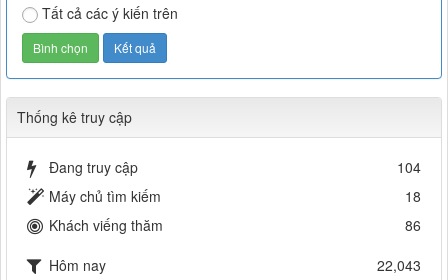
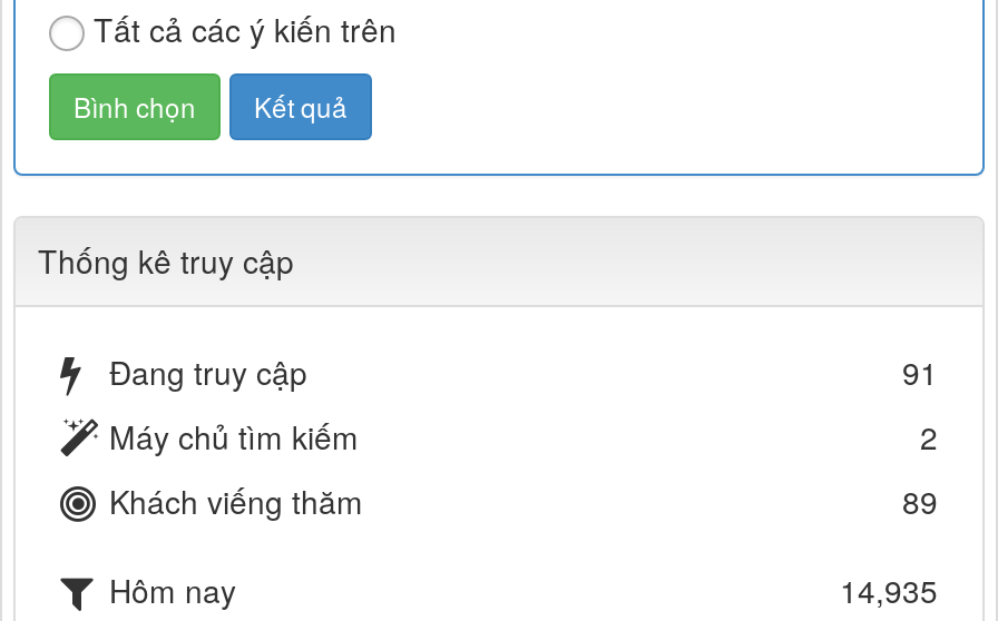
[397,157,421,177] 104 -> [902,349,938,393] 91
[405,186,421,206] 18 -> [920,413,938,458] 2
[405,215,421,235] 86 -> [902,478,938,522] 89
[377,255,421,275] 22,043 -> [840,567,938,611] 14,935

